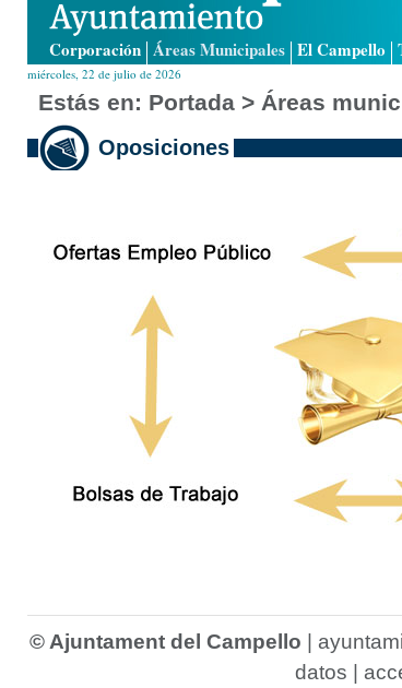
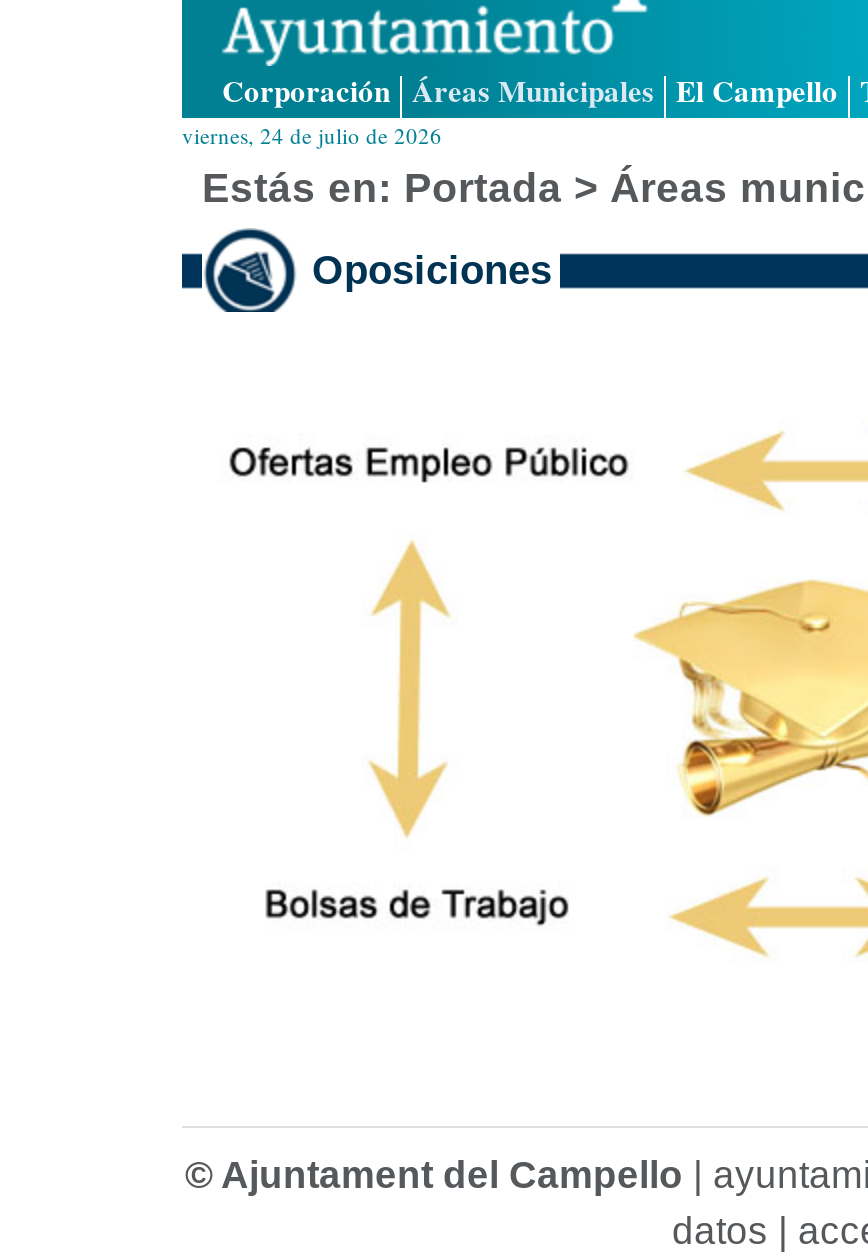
[27,66,181,82] miércoles, 22 de julio de 2026 -> [182,120,442,150] viernes, 24 de julio de 2026

